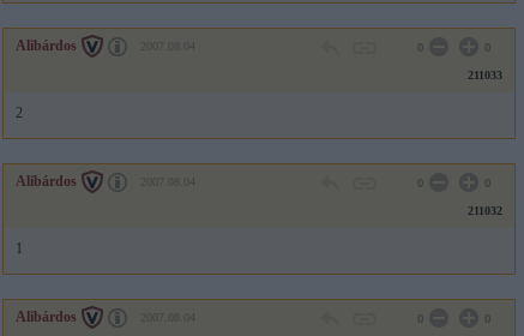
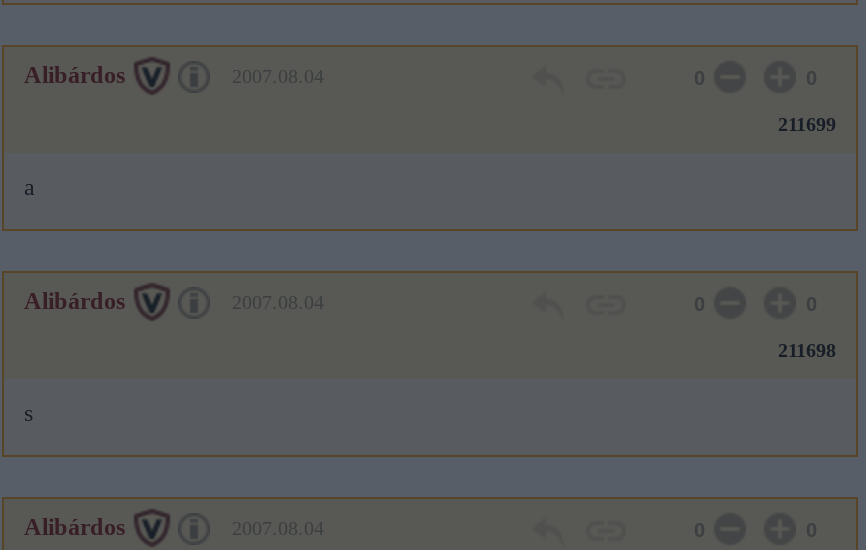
[468,68,502,82] 211033 -> [778,113,836,135] 211699
[16,104,23,121] 2 -> [24,173,34,201] a
[468,204,502,217] 211032 -> [778,339,836,361] 211698
[16,240,23,257] 1 -> [24,399,34,427] s

